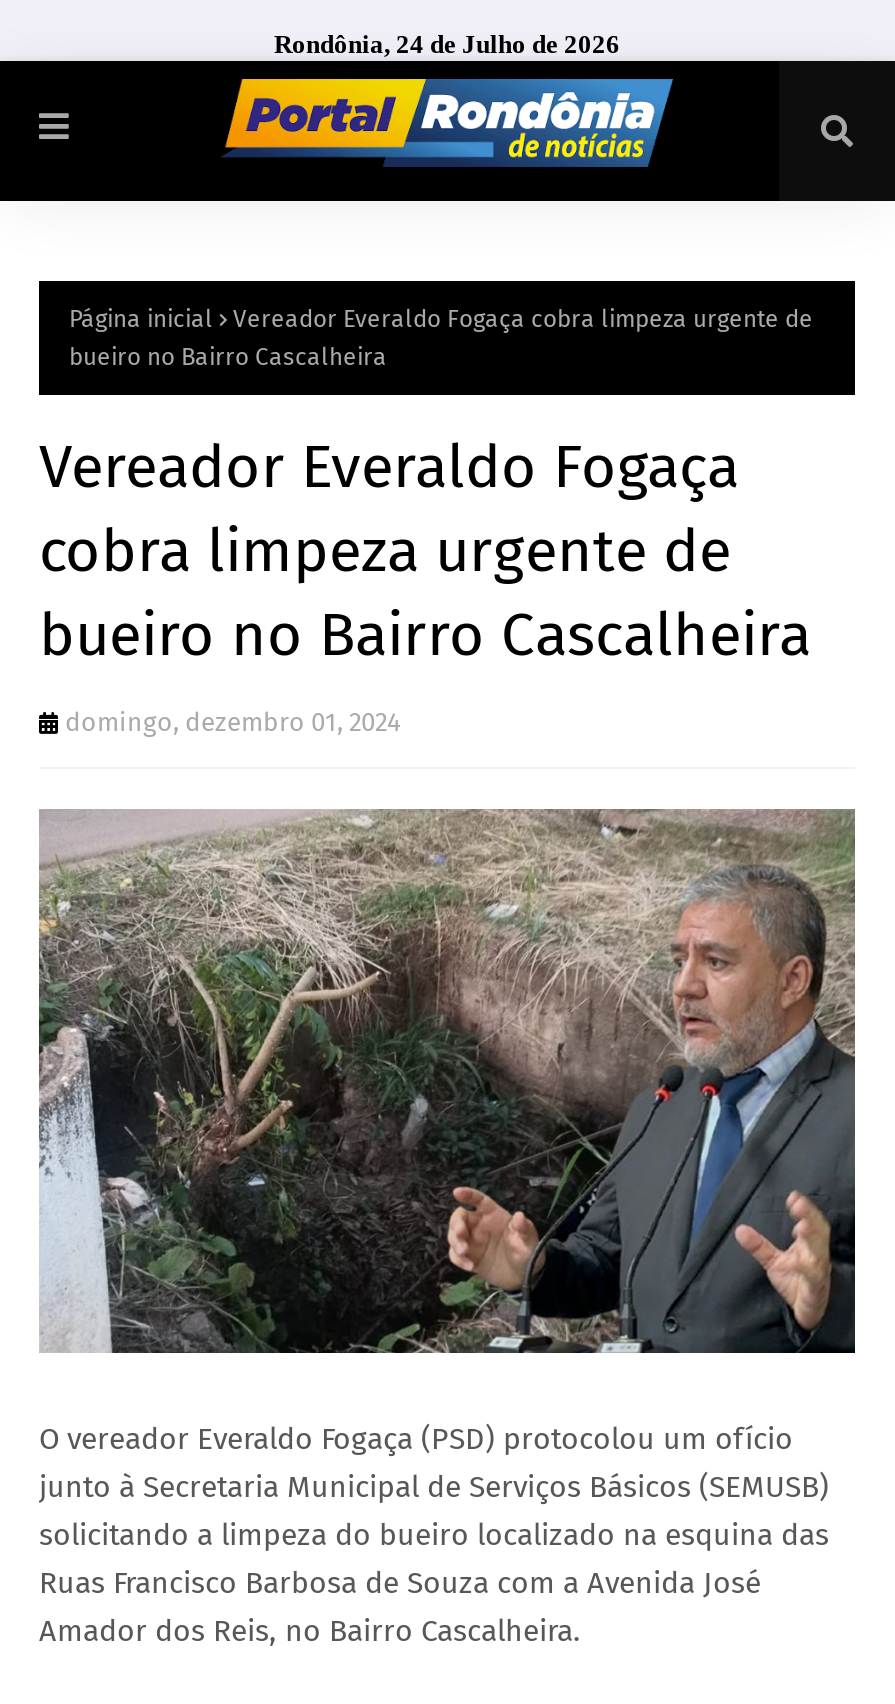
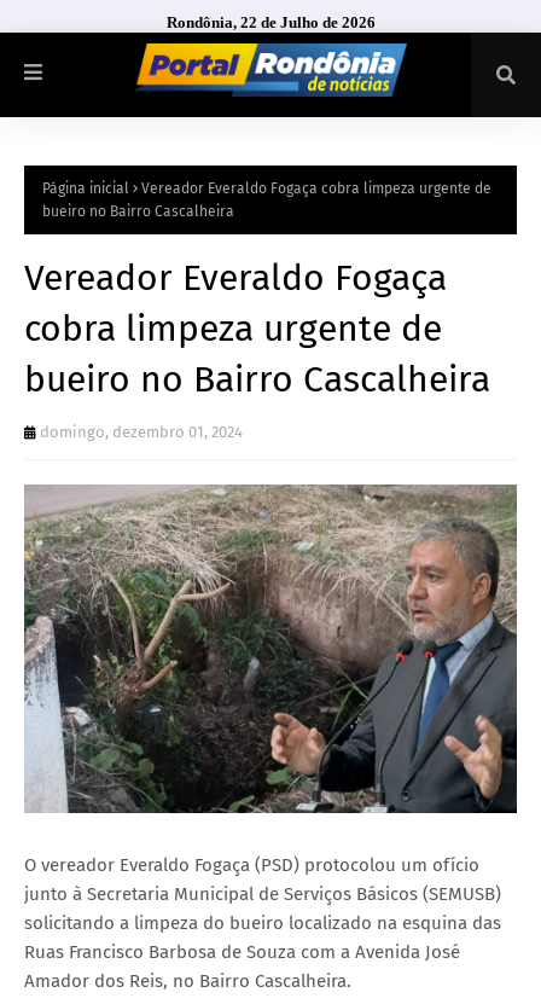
[274,29,620,59] Rondônia, 24 de Julho de 2026 -> [166,13,375,31] Rondônia, 22 de Julho de 2026

